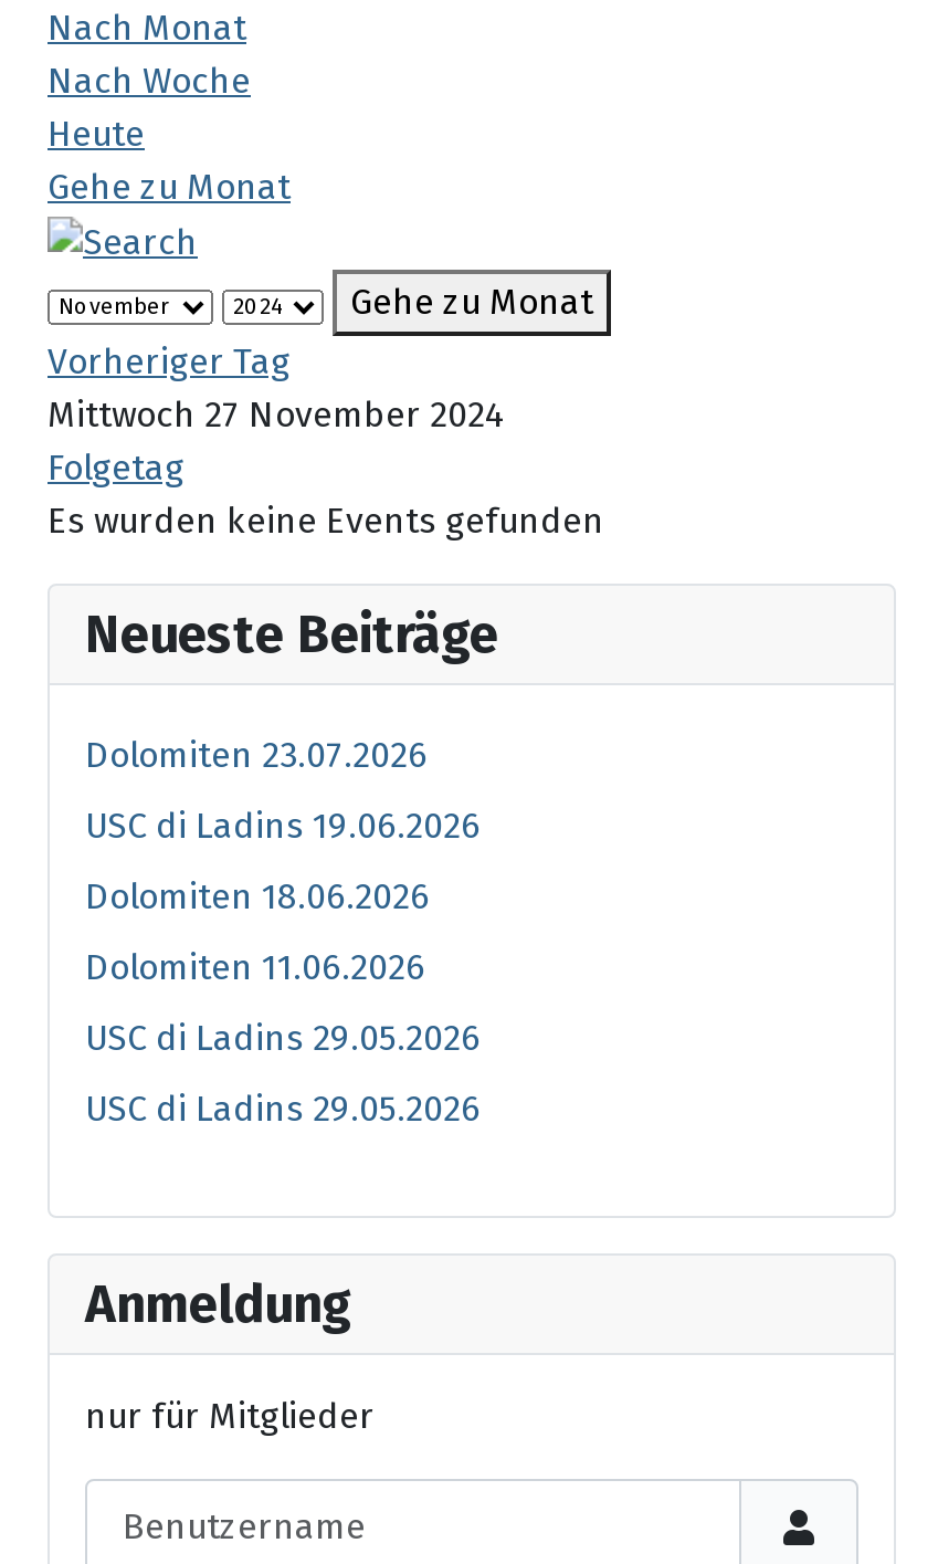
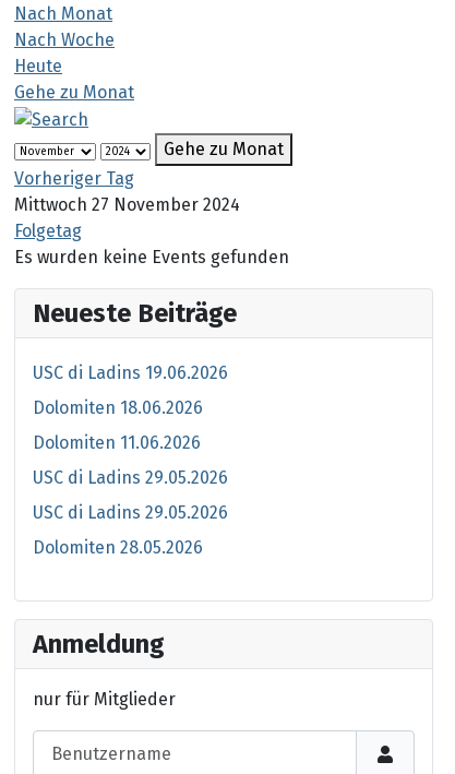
[85,733,428,775] Dolomiten 23.07.2026 -> none
moved [85,804,481,1129] -> [33,362,228,522]: USC di Ladins 19.06.2026 | Dolomiten 18.06.2026 | Dolomiten 11.06.2026 | USC di Ladins 29.05.2026 | USC di Ladins 29.05.2026
none -> [33,537,203,557] Dolomiten 28.05.2026

